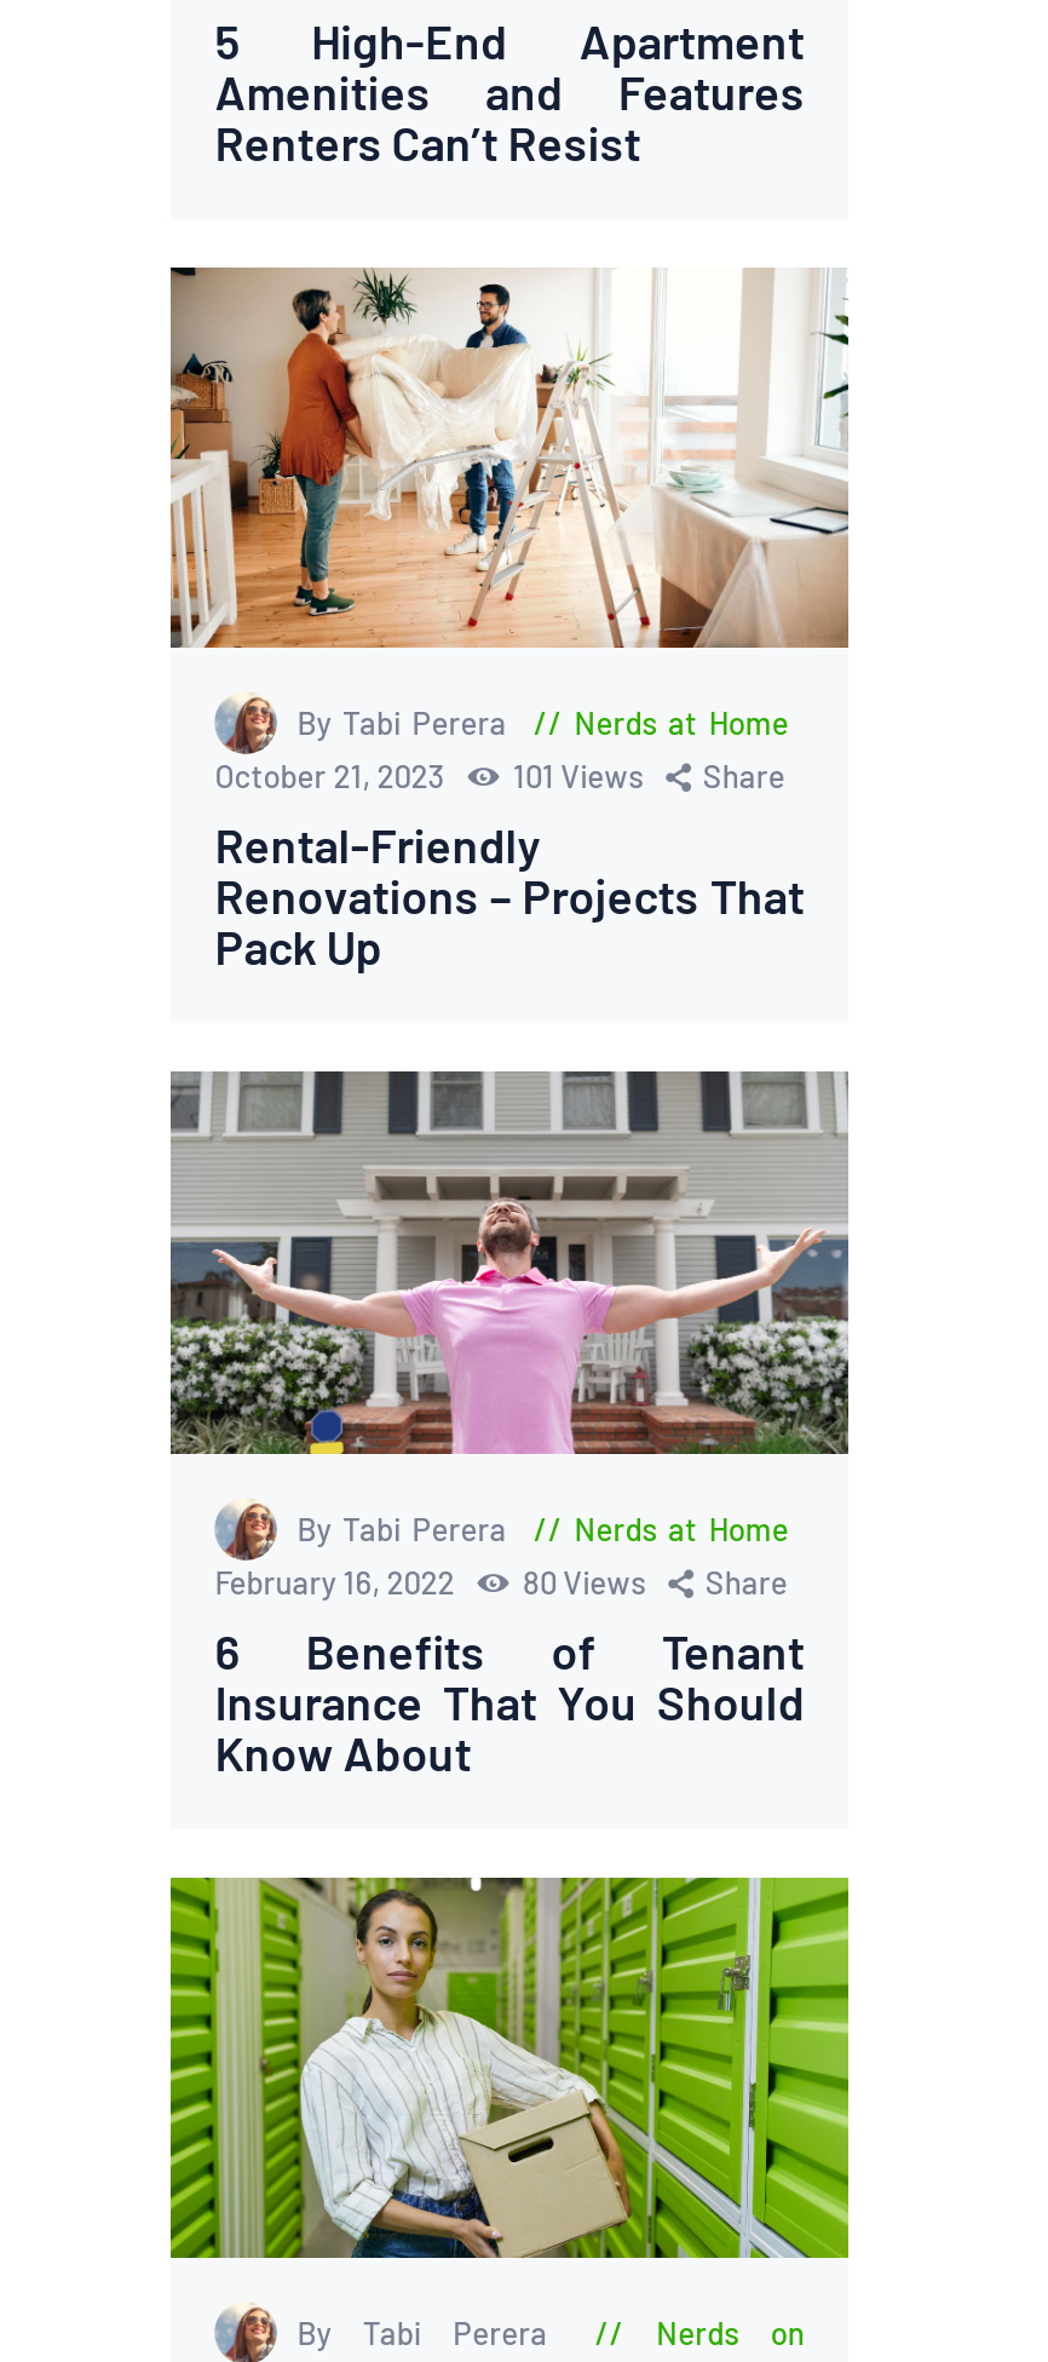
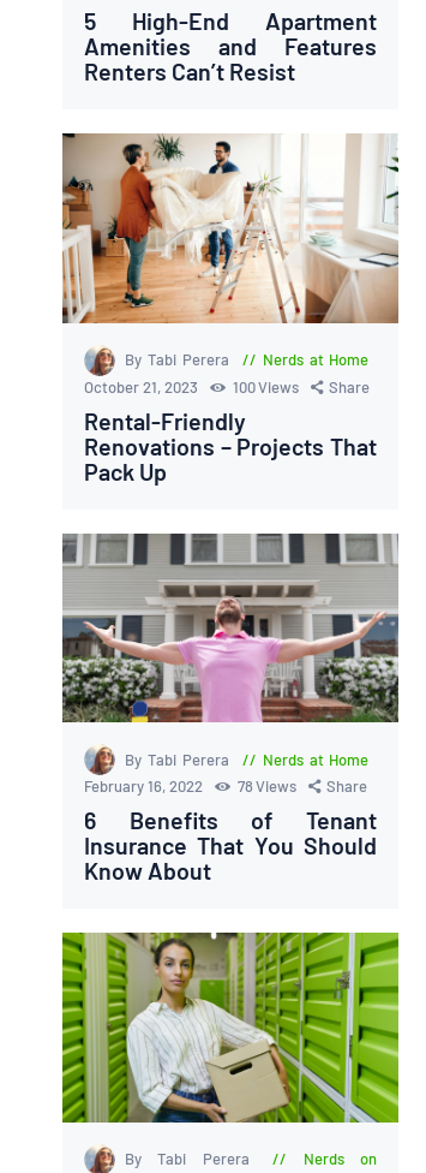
[215,758,785,797] October 21, 2023 101 Views Share -> [84,377,369,396] October 21, 2023 100 Views Share
[215,1563,787,1602] February 16, 2022 80 Views Share -> [84,777,367,796] February 16, 2022 78 Views Share

